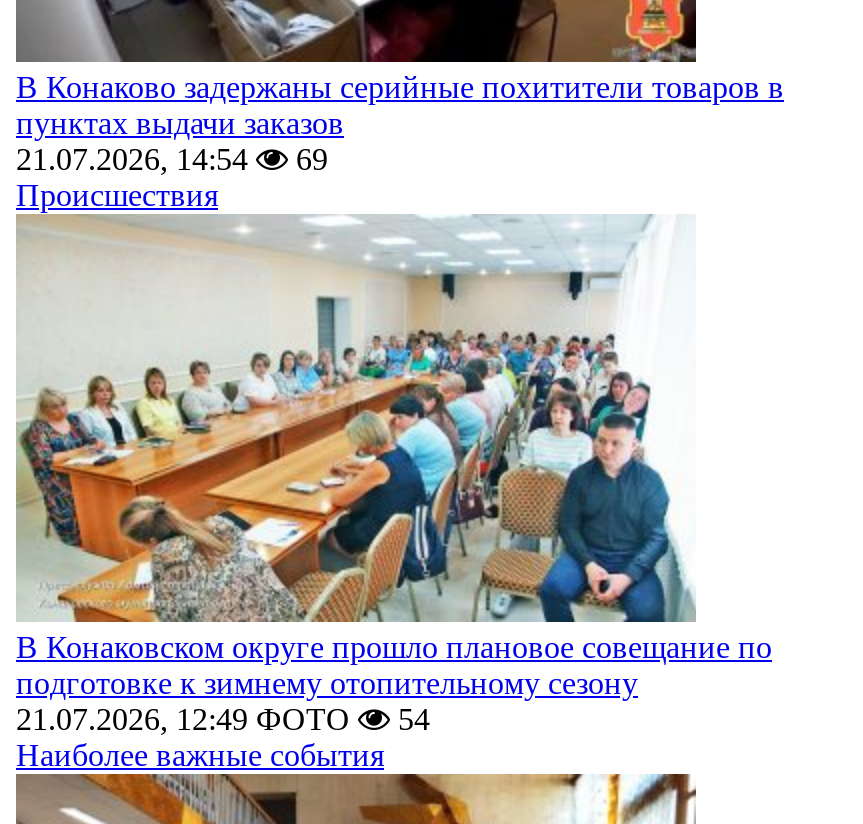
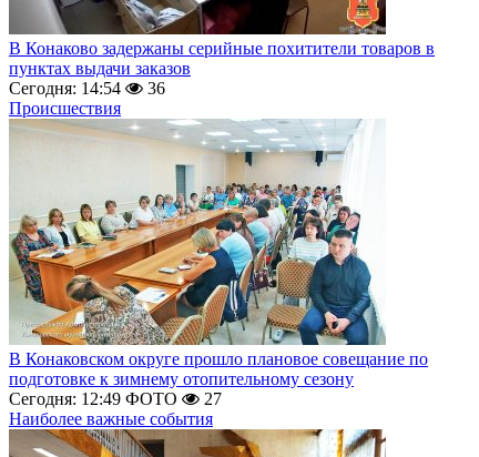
[16,142,328,176] 21.07.2026, 14:54 | 69 -> [9,79,165,98] Сегодня: 14:54 | 36
[16,702,358,736] 21.07.2026, 12:49 ФОТО -> [9,389,182,408] Сегодня: 12:49 ФОТО
[390,702,430,736] 54 -> [200,389,222,408] 27

